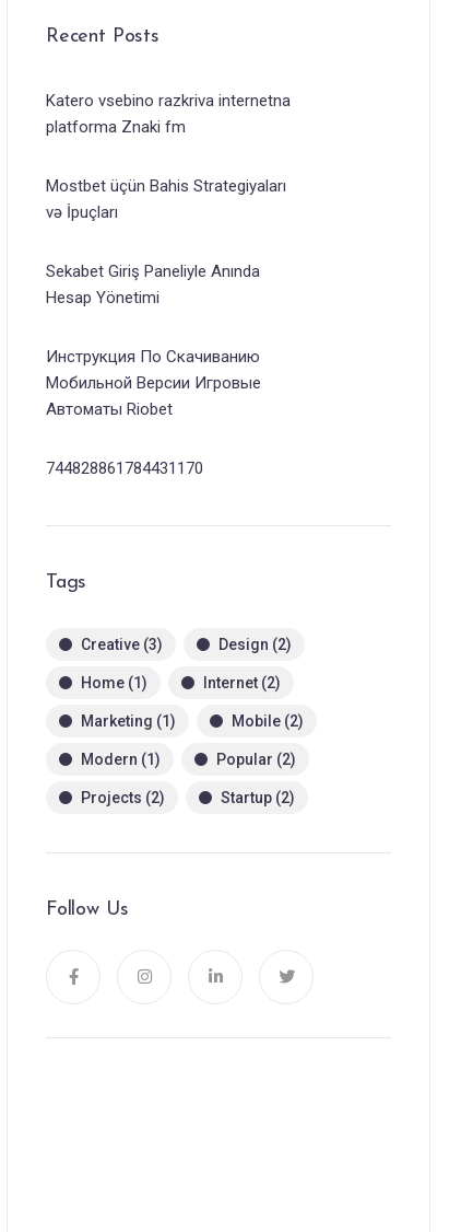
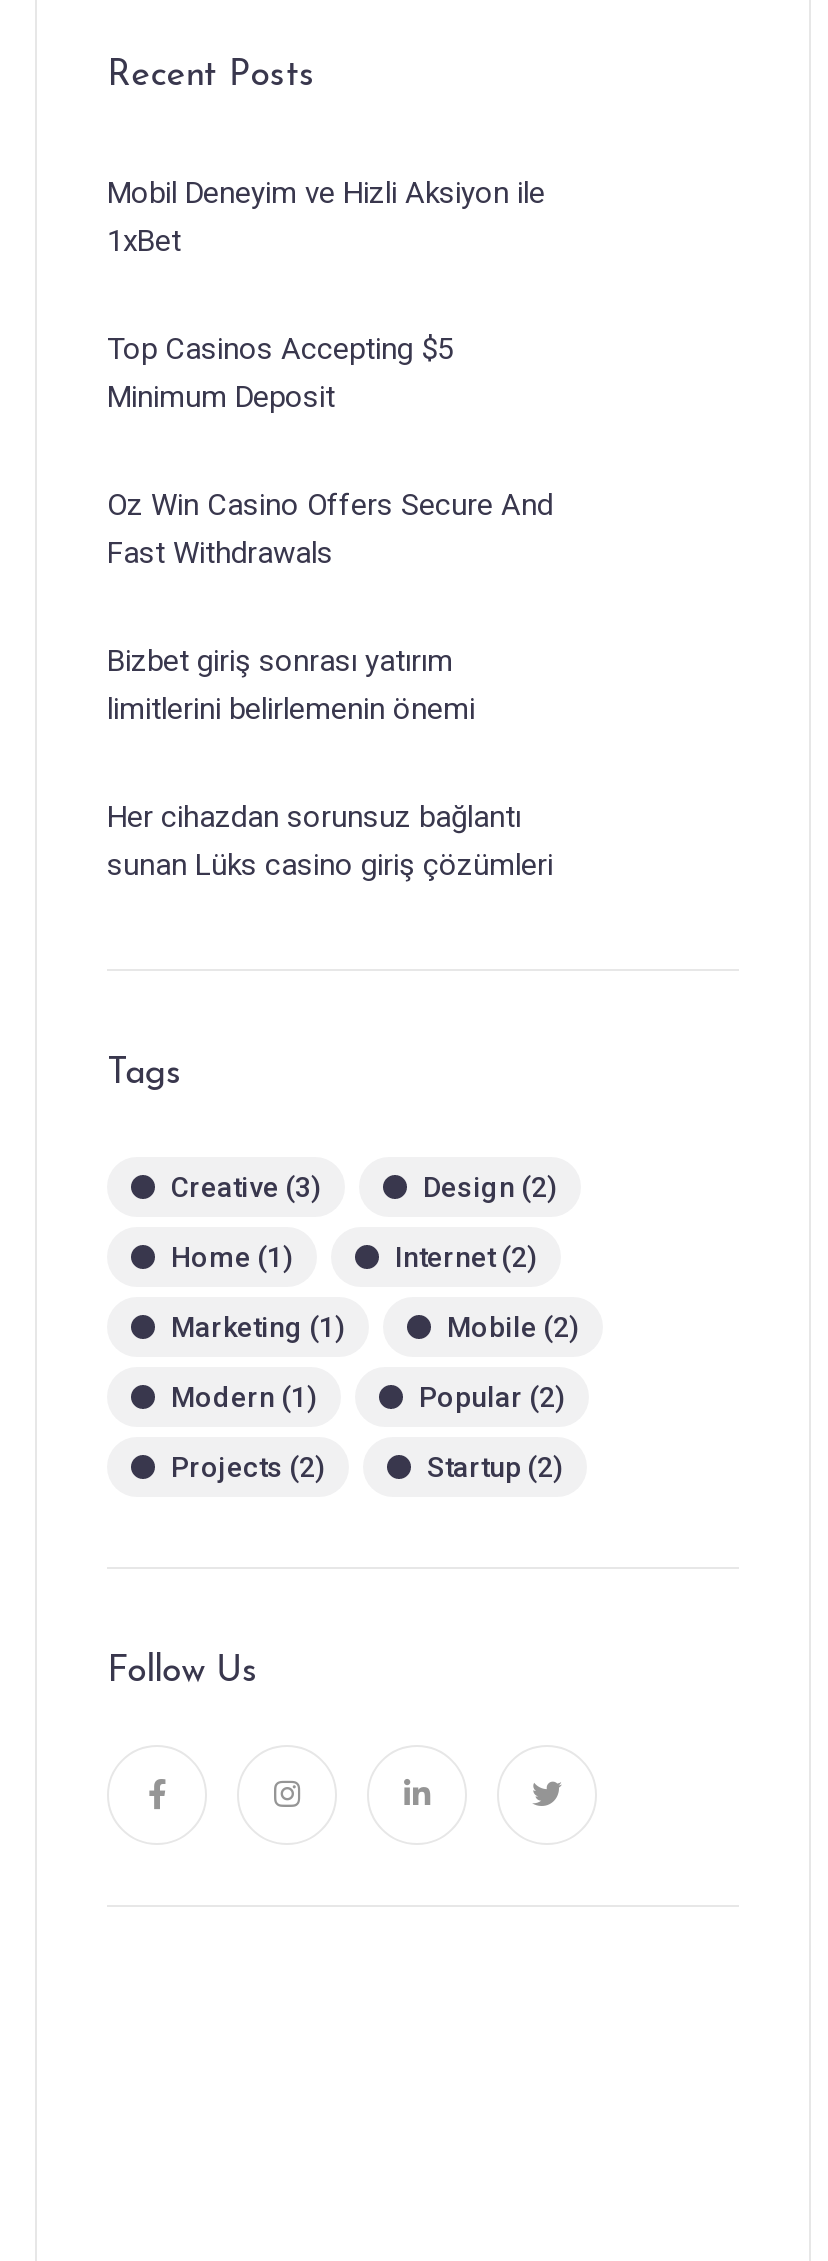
[46,91,291,137] Katero vsebino razkriva internetna | platforma Znaki fm -> [107,175,545,259] Mobil Deneyim ve Hizli Aksiyon ile | 1xBet
[46,176,286,222] Mostbet üçün Bahis Strategiyaları | və İpuçları -> [107,331,453,415] Top Casinos Accepting $5 | Minimum Deposit
[46,261,260,307] Sekabet Giriş Paneliyle Anında | Hesap Yönetimi -> [107,487,553,571] Oz Win Casino Offers Secure And | Fast Withdrawals
[46,347,261,419] Инструкция По Скачиванию | Мобильной Версии Игровые | Автоматы Riobet -> [107,643,475,727] Bizbet giriş sonrası yatırım | limitlerini belirlemenin önemi
[46,458,203,478] 744828861784431170 -> [107,799,553,883] Her cihazdan sorunsuz bağlantı | sunan Lüks casino giriş çözümleri

